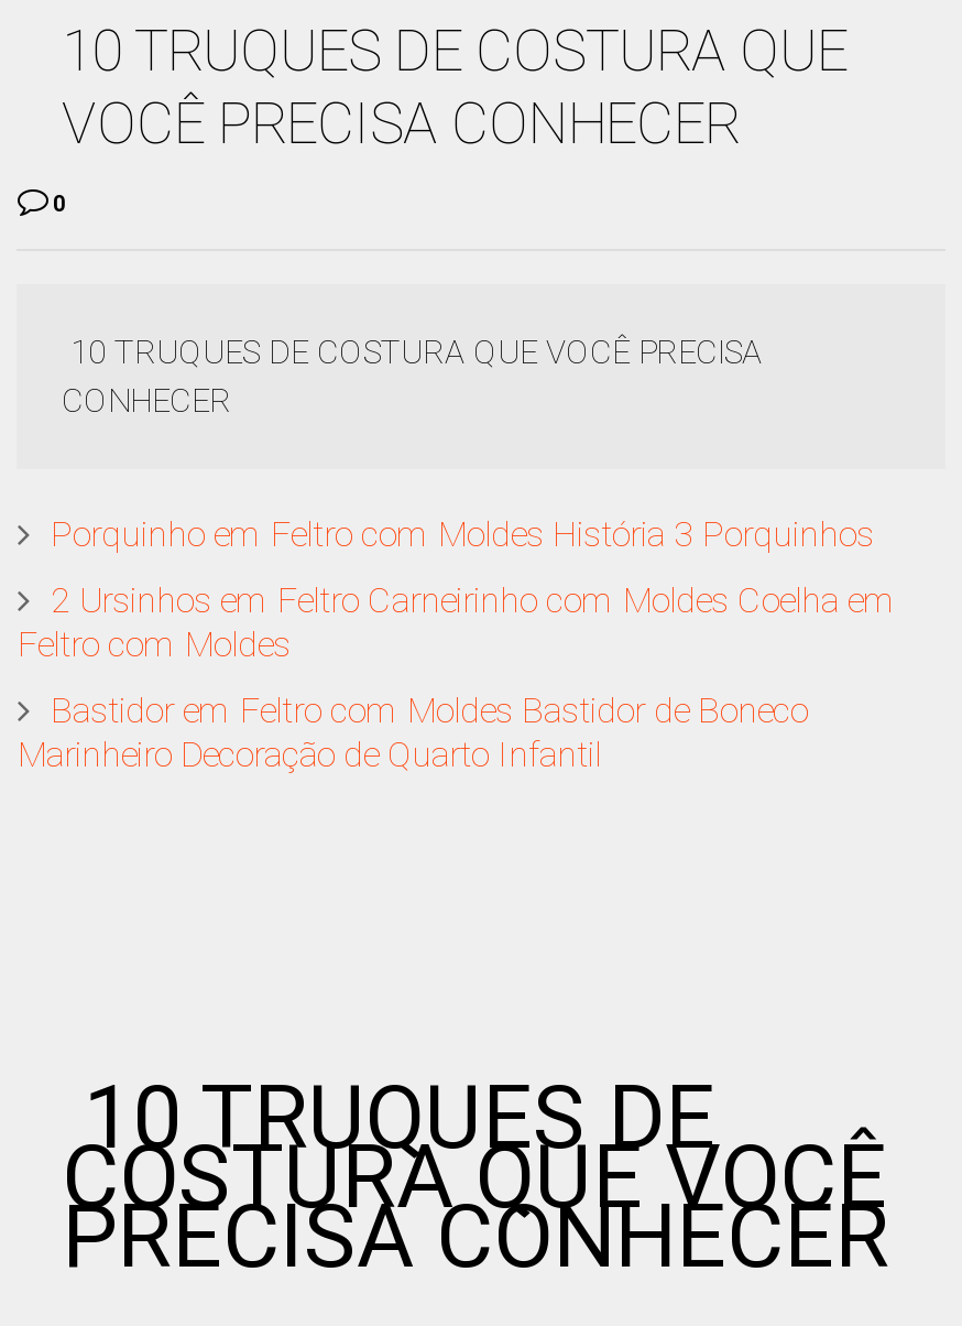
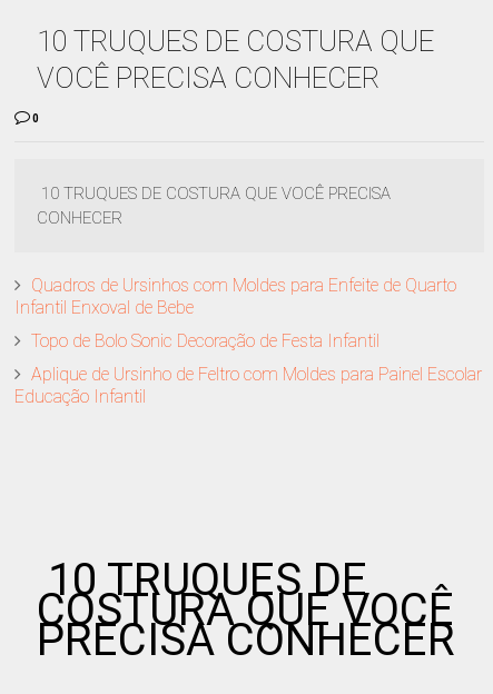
[50,513,874,555] Porquinho em Feltro com Moldes História 3 Porquinhos -> [15,274,457,318] Quadros de Ursinhos com Moldes para Enfeite de Quarto | Infantil Enxoval de Bebe
[17,579,896,665] 2 Ursinhos em Feltro Carneirinho com Moldes Coelha em | Feltro com Moldes -> [32,330,380,351] Topo de Bolo Sonic Decoração de Festa Infantil
[17,689,808,775] Bastidor em Feltro com Moldes Bastidor de Boneco | Marinheiro Decoração de Quarto Infantil -> [15,363,482,407] Aplique de Ursinho de Feltro com Moldes para Painel Escolar | Educação Infantil

